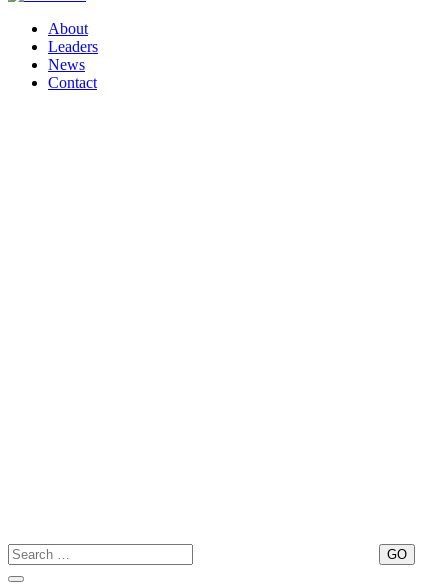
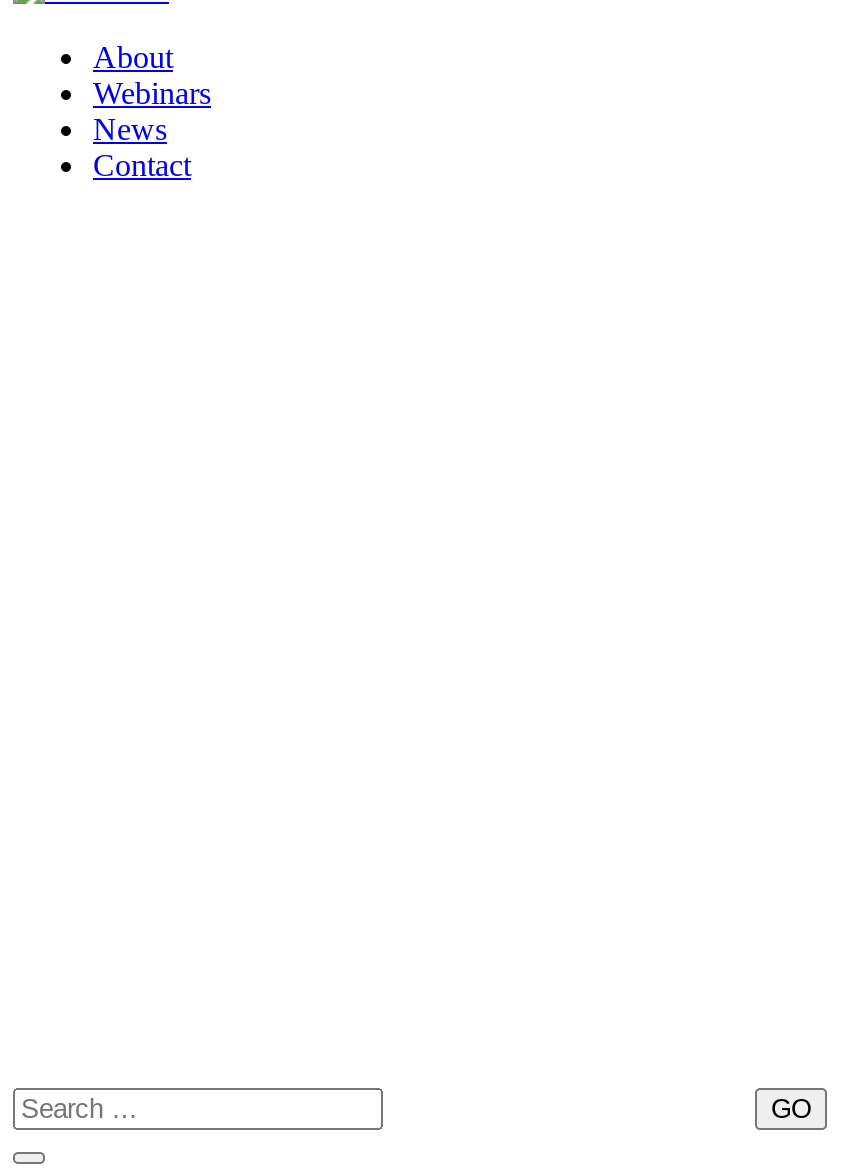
[48,38,98,55] Leaders -> [93,76,211,110] Webinars

